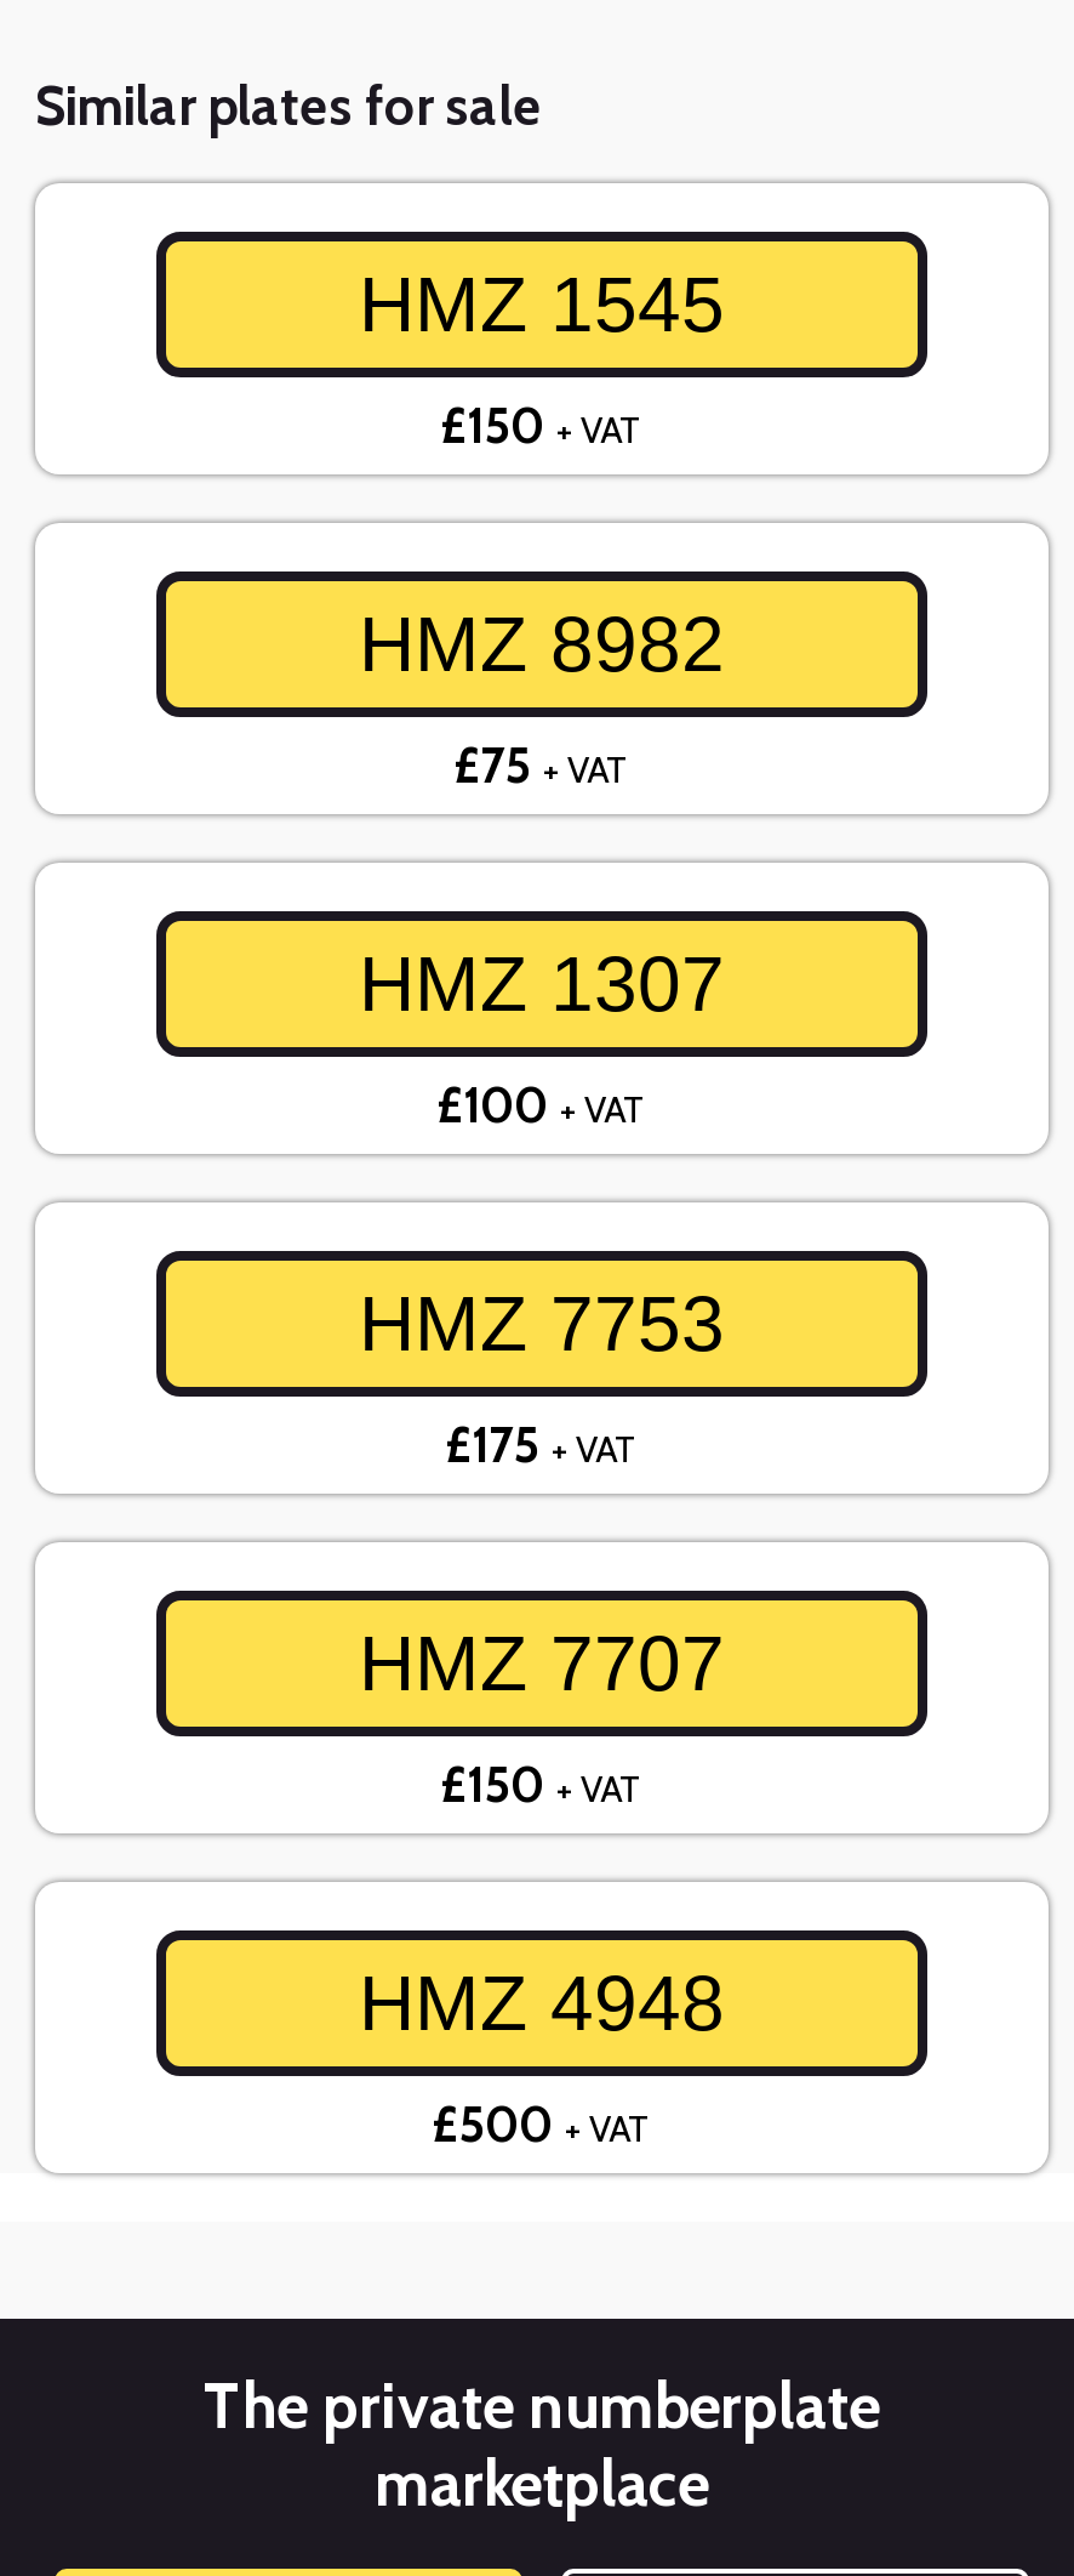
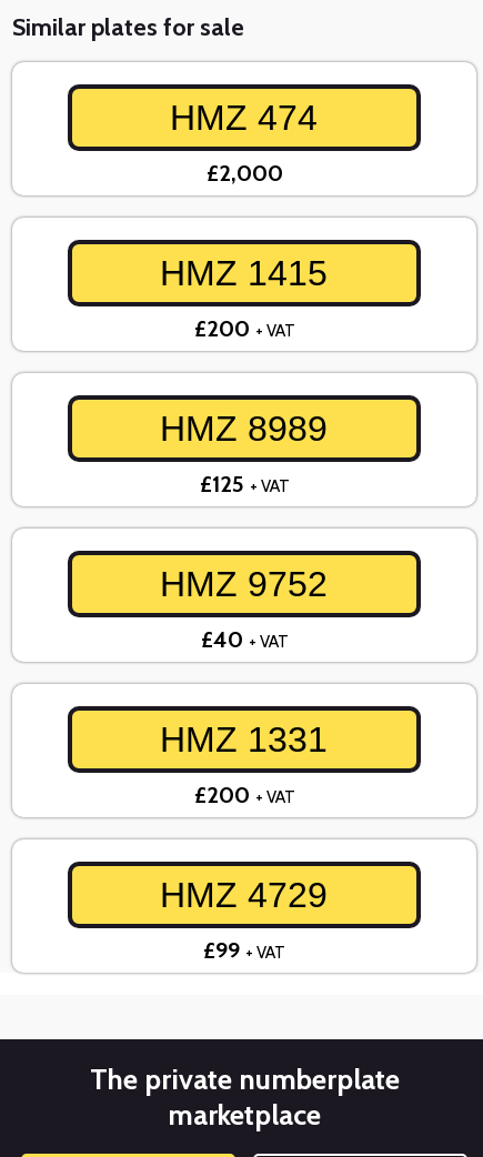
[359,262,725,349] HMZ 1545 -> [170,98,318,138] HMZ 474
[440,398,644,456] £150 + VAT -> [206,160,283,187] £2,000
[359,602,725,689] HMZ 8982 -> [160,254,328,294] HMZ 1415
[453,737,630,796] £75 + VAT -> [194,316,295,342] £200 + VAT
[359,941,725,1029] HMZ 1307 -> [160,409,328,449] HMZ 8989
[436,1077,647,1135] £100 + VAT -> [199,471,289,498] £125 + VAT
[359,1281,725,1368] HMZ 7753 -> [160,565,328,604] HMZ 9752
[445,1417,639,1475] £175 + VAT -> [200,627,288,653] £40 + VAT
[359,1621,725,1708] HMZ 7707 -> [160,720,328,760] HMZ 1331
[440,1757,644,1815] £150 + VAT -> [194,782,295,809] £200 + VAT
[359,1961,725,2048] HMZ 4948 -> [160,875,328,915] HMZ 4729
[432,2096,652,2155] £500 + VAT -> [203,938,285,964] £99 + VAT

